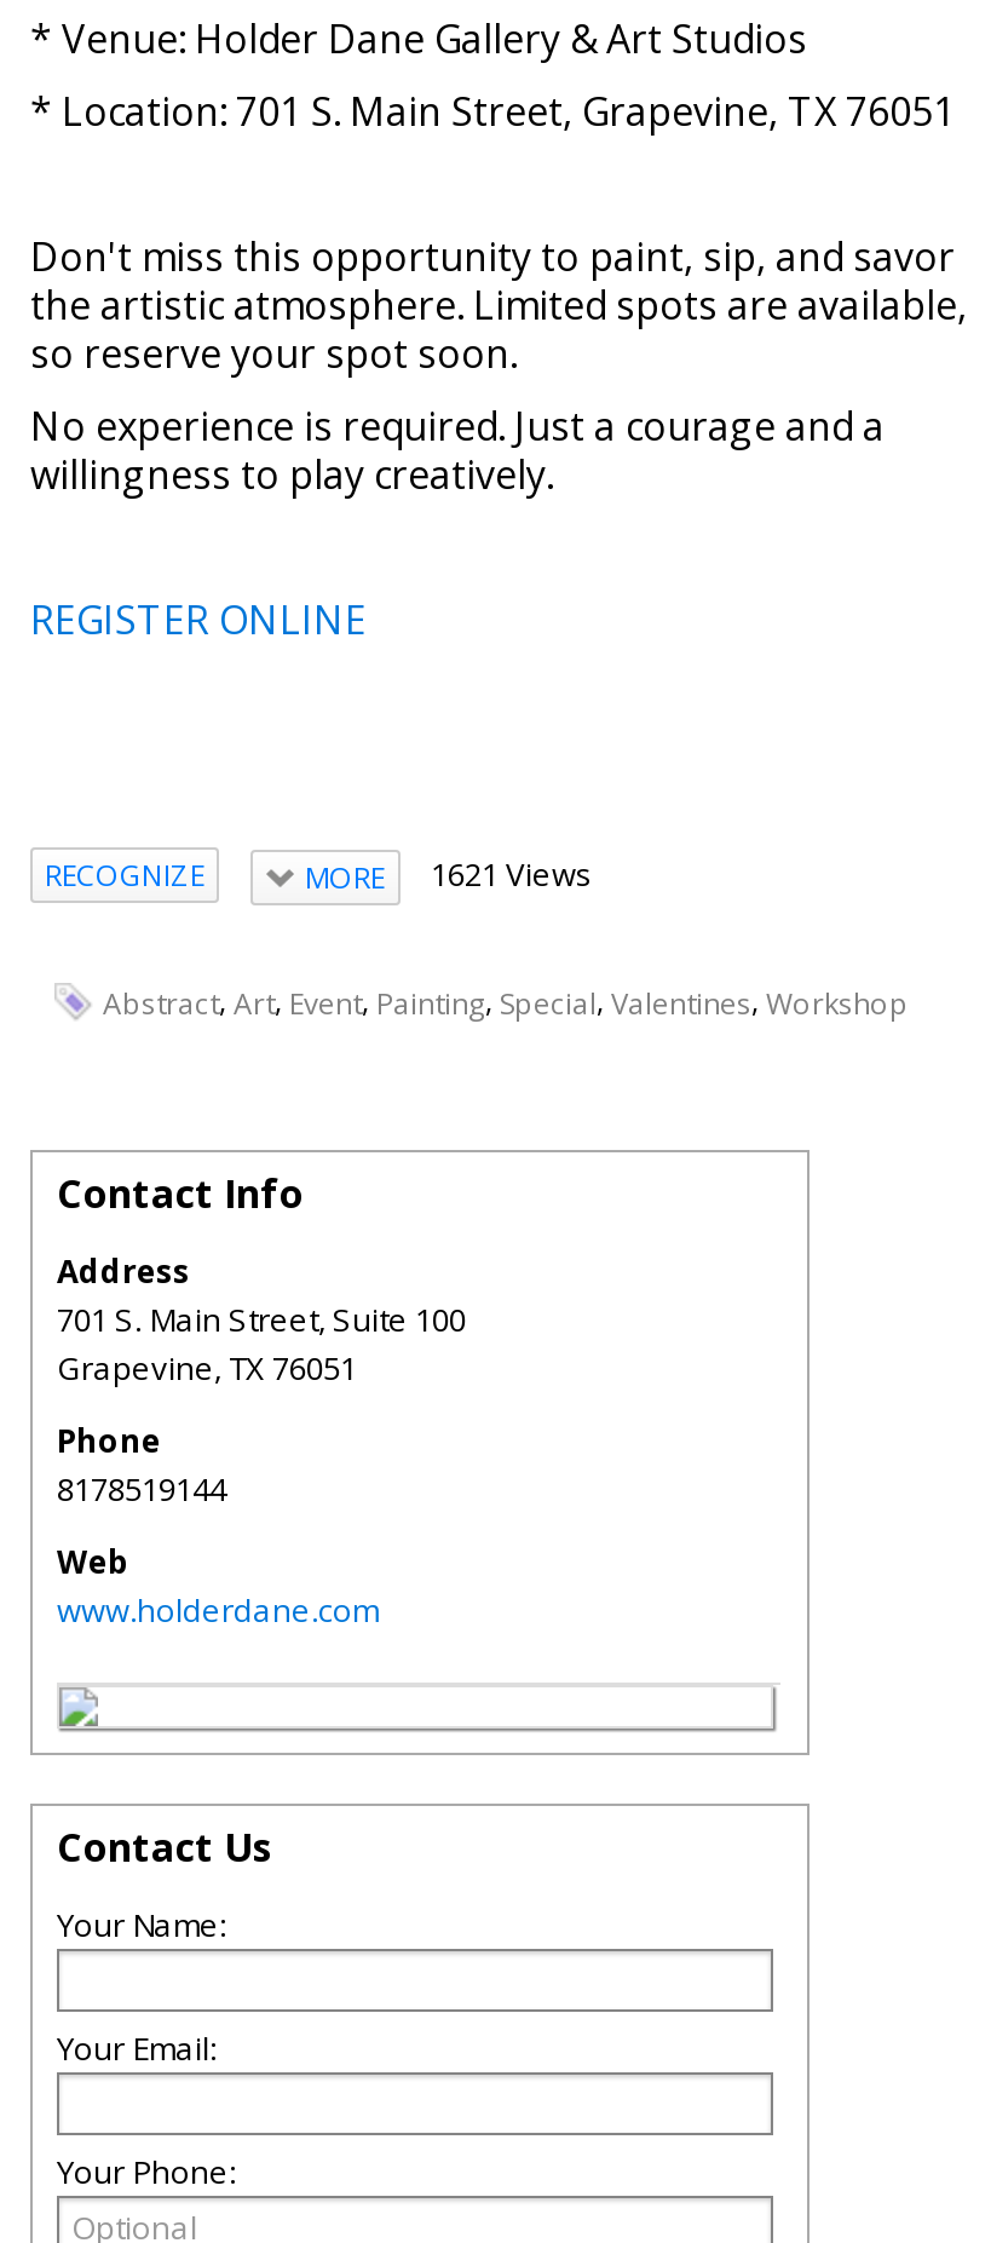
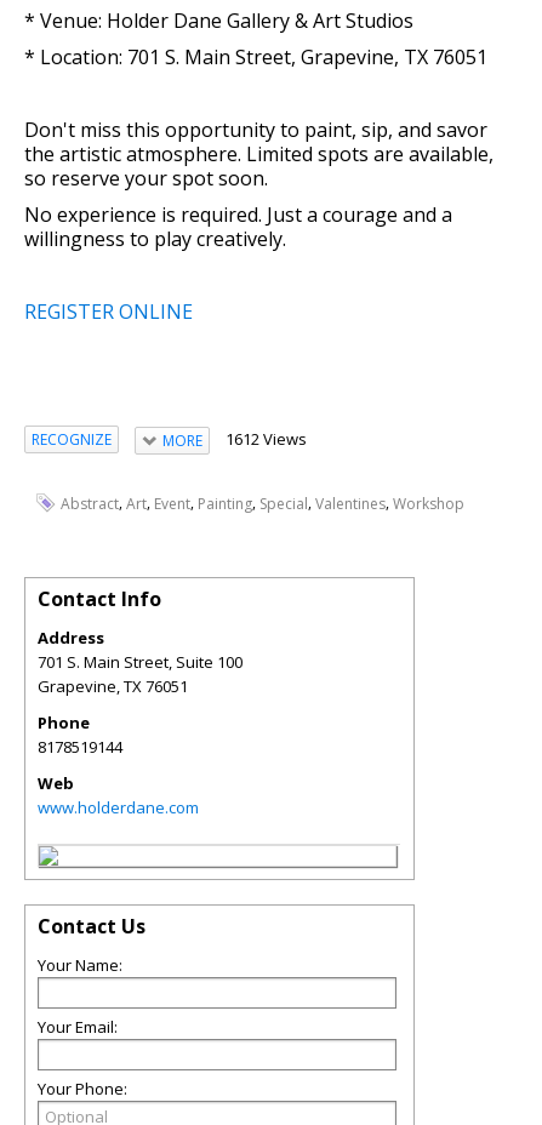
[305,852,593,898] MORE 1621 Views -> [162,428,306,451] MORE 1612 Views

